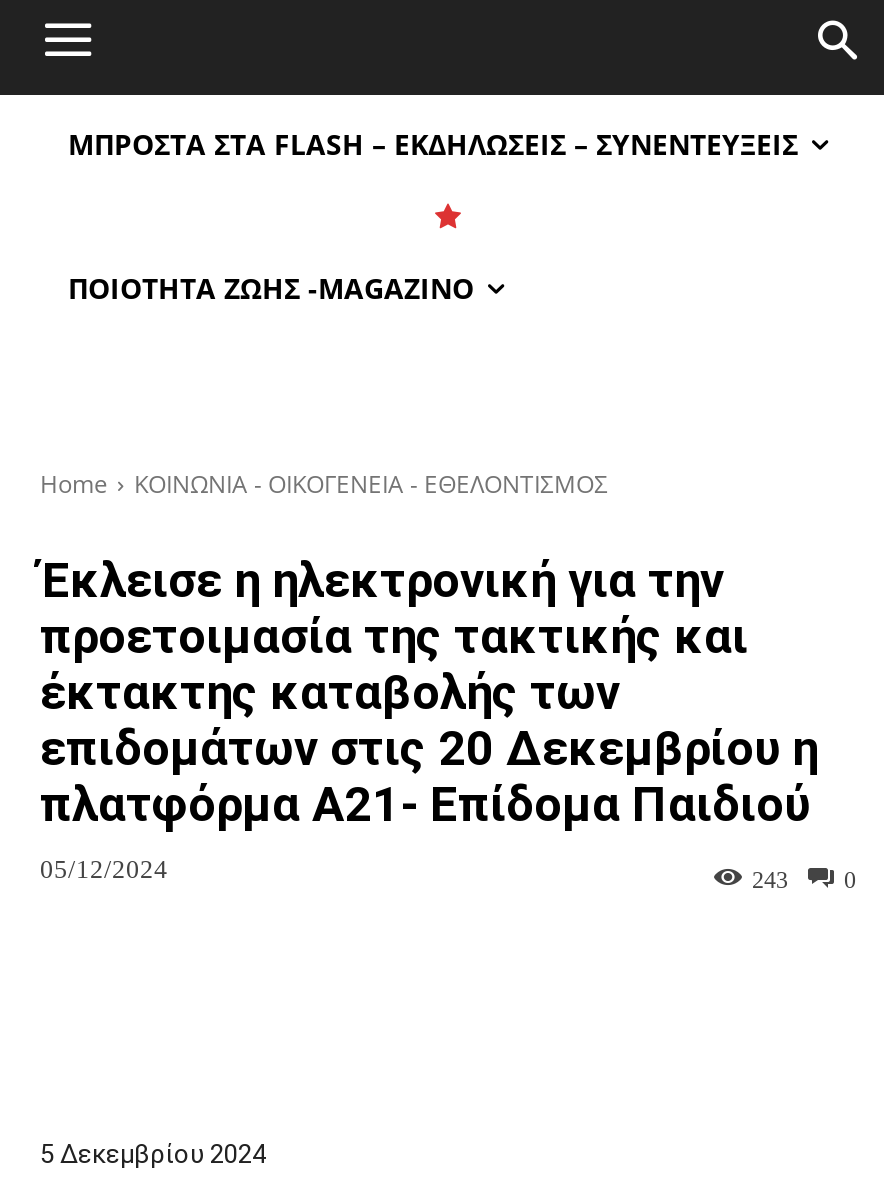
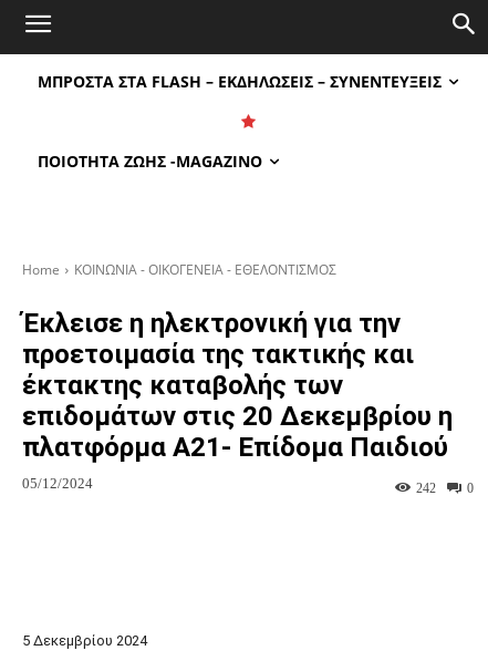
[752,865,856,893] 243 0 -> [416,481,474,496] 242 0

